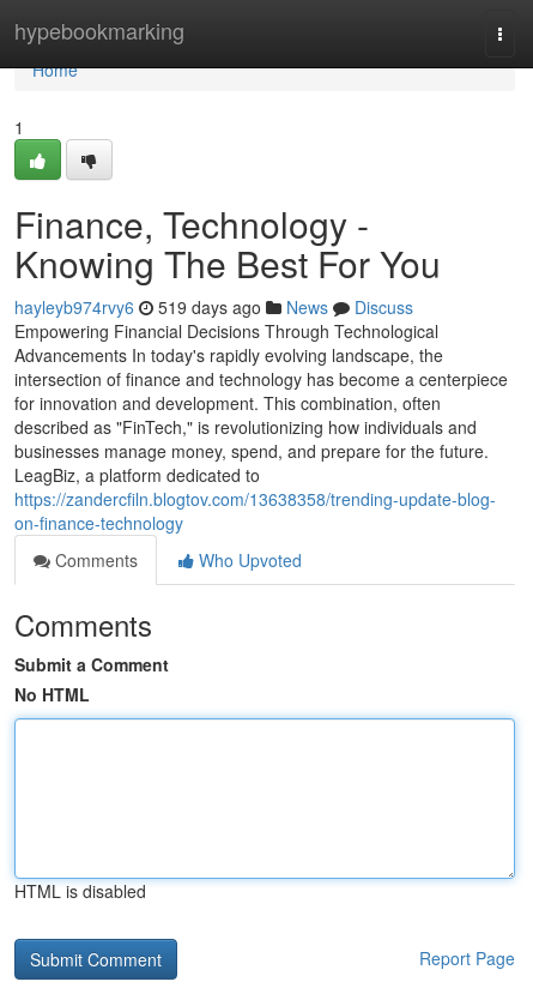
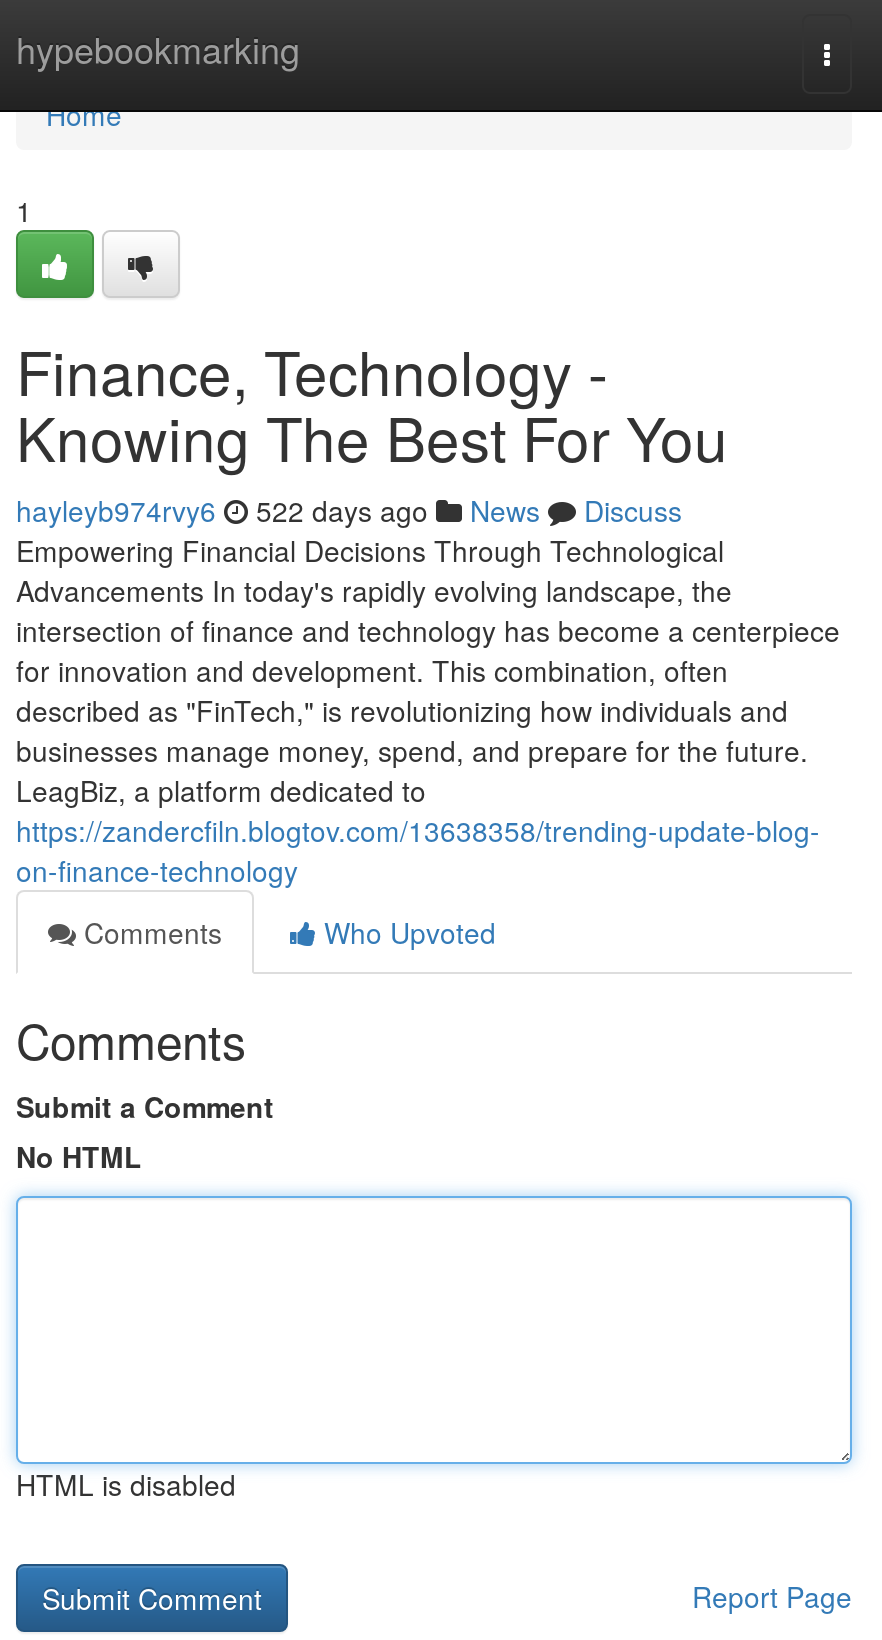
[14,295,413,319] hayleyb974rvy6 519 days ago News Discuss -> [16,490,682,530] hayleyb974rvy6 522 days ago News Discuss

